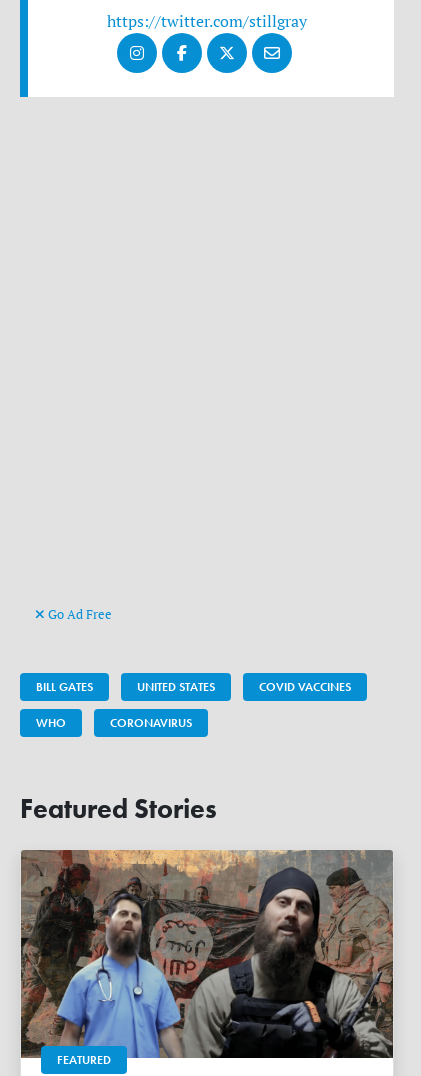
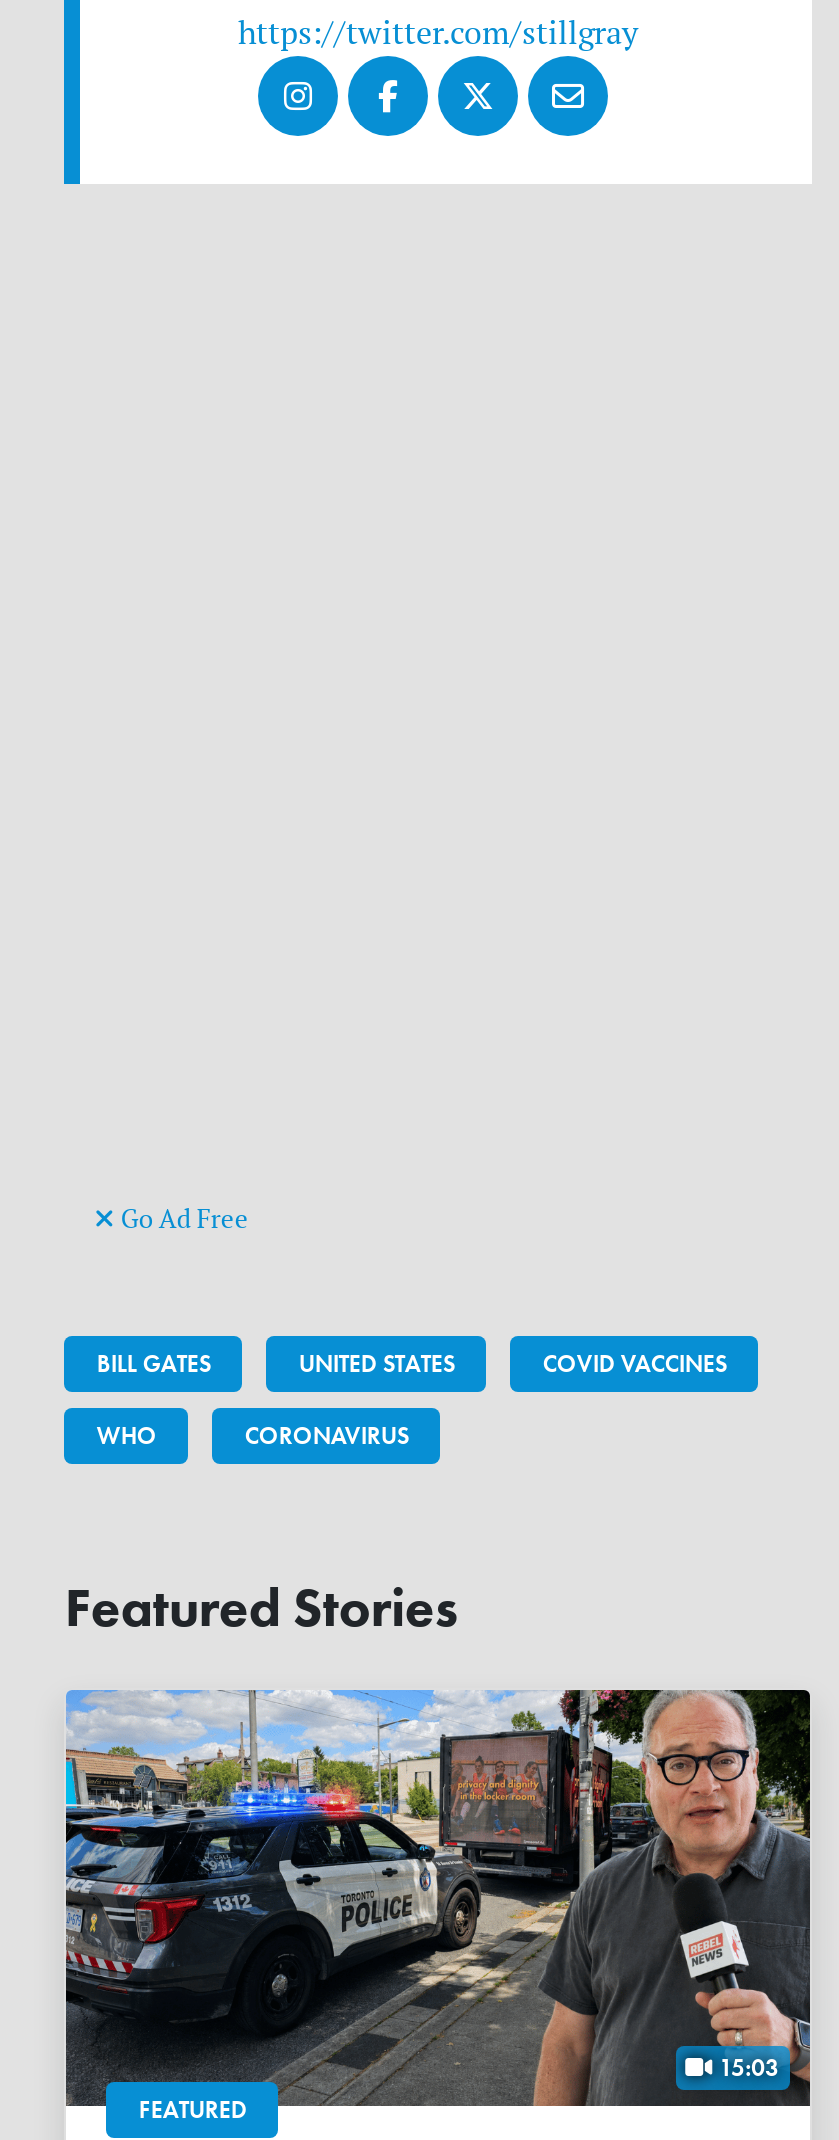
none -> [713,2052,779,2084] 15:03
[20,849,393,1059] [image] -> [64,1688,810,2108] [image]

